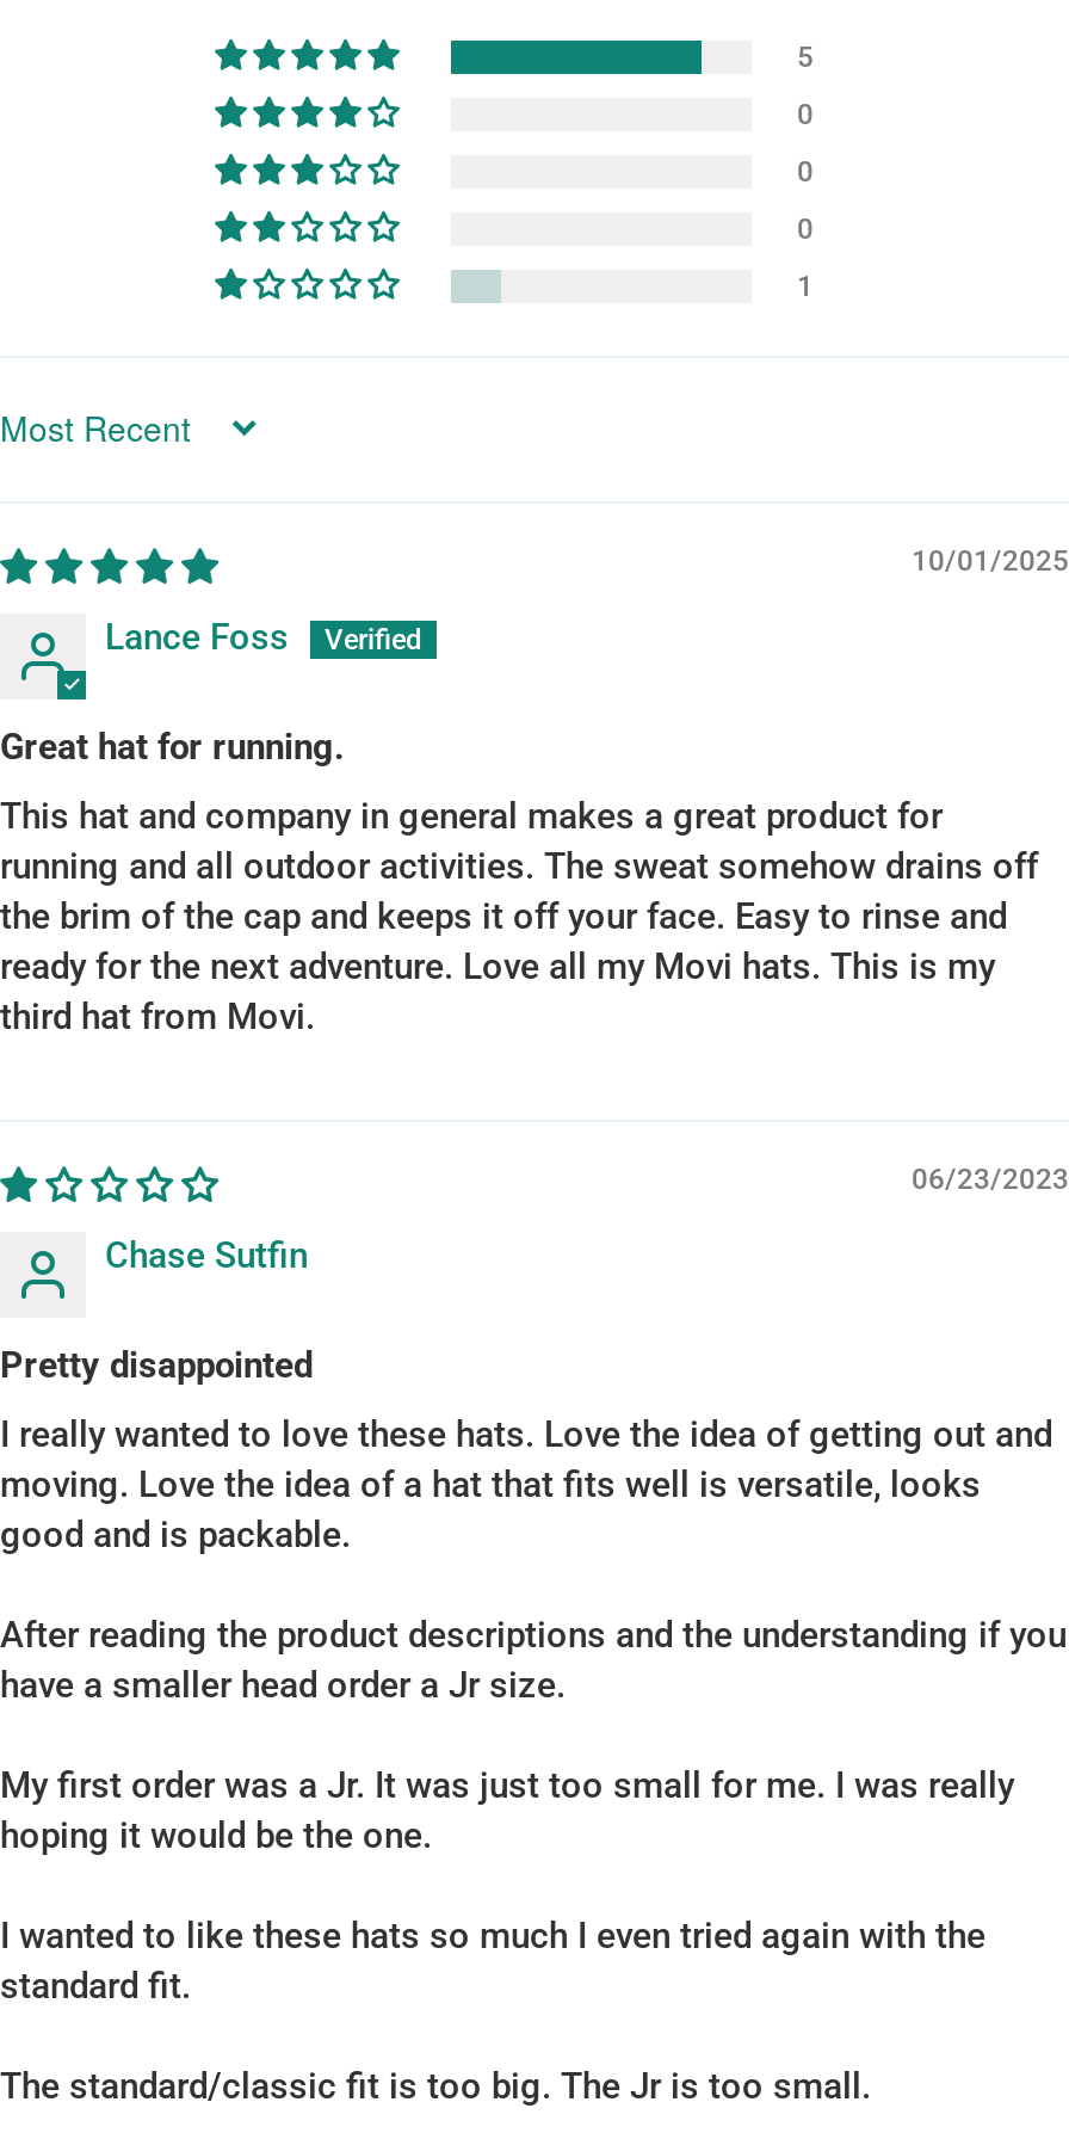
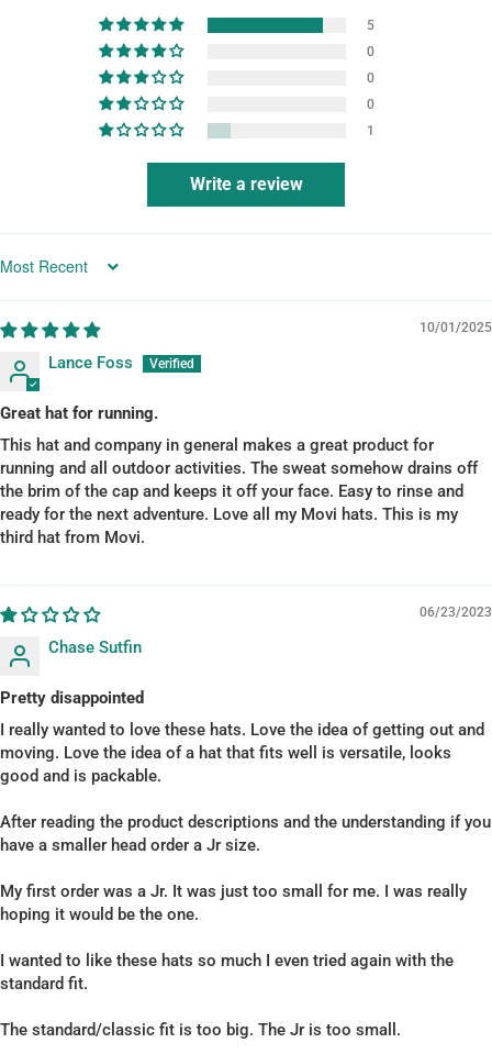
none -> [189,173,303,194] Write a review

